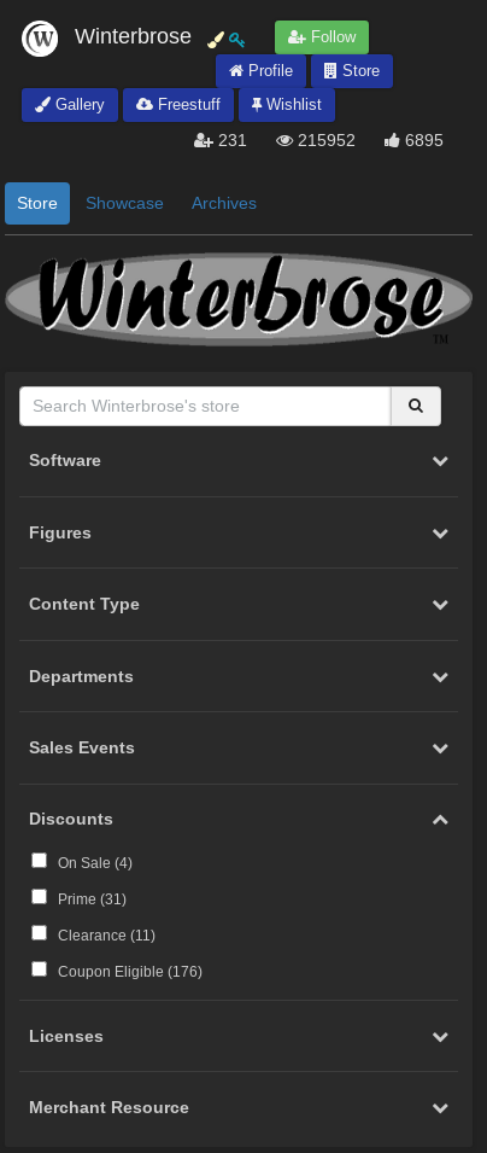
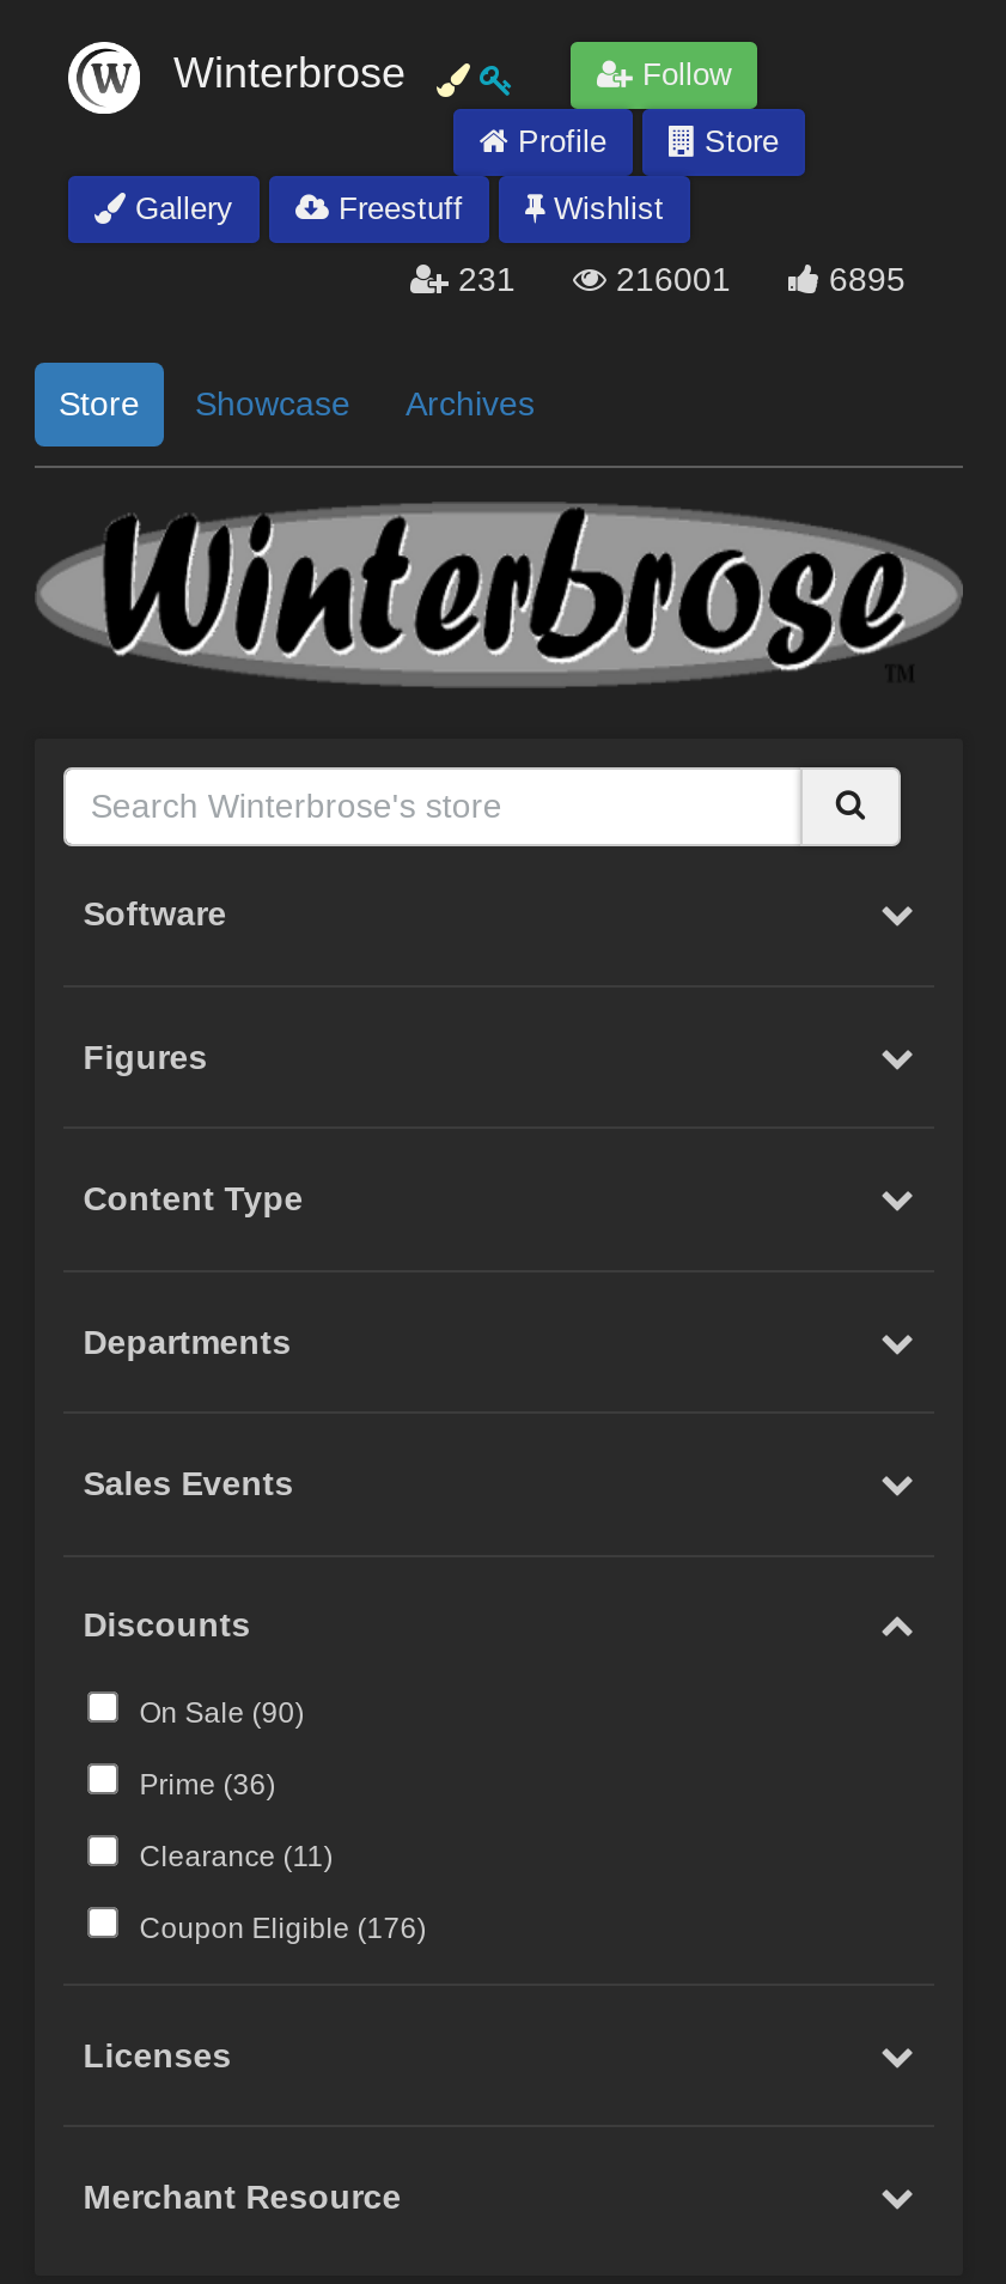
[293,131,356,150] 215952 -> [606,260,731,299] 216001
[58,855,132,872] On Sale (4) -> [139,1696,305,1730] On Sale (90)
[58,891,126,908] Prime (31) -> [139,1768,276,1801] Prime (36)

